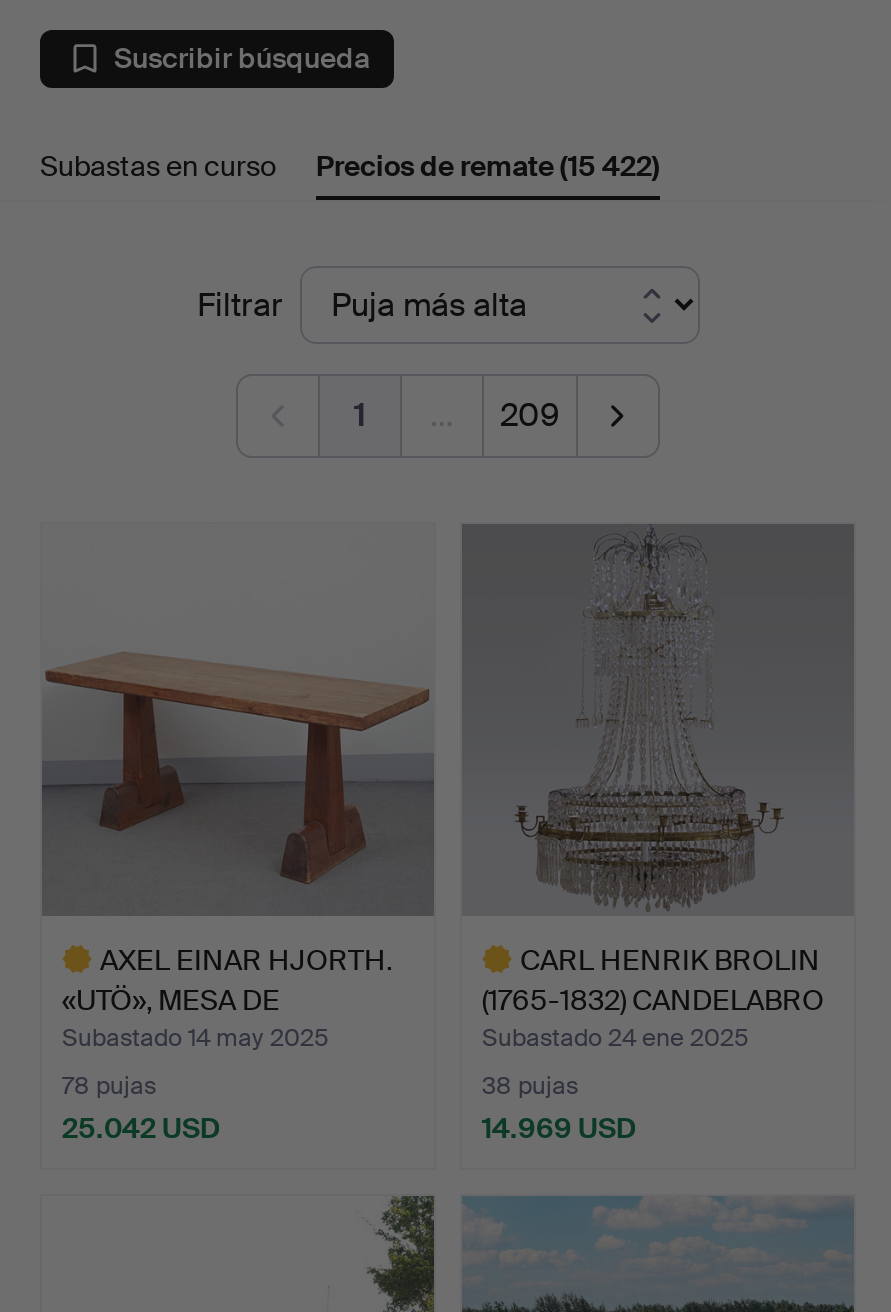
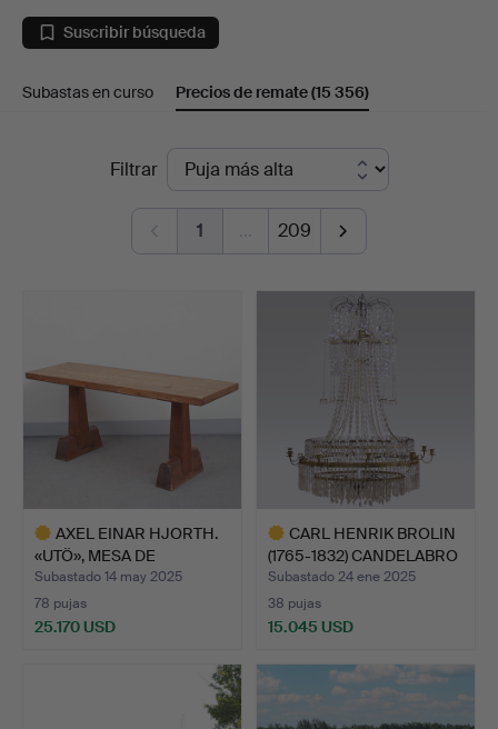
[316,147,660,183] Precios de remate(15 422) -> [176,82,369,102] Precios de remate(15 356)
[62,1109,220,1145] 25.042 USD -> [34,616,116,636] 25.170 USD
[482,1109,636,1145] 14.969 USD -> [268,616,353,636] 15.045 USD

